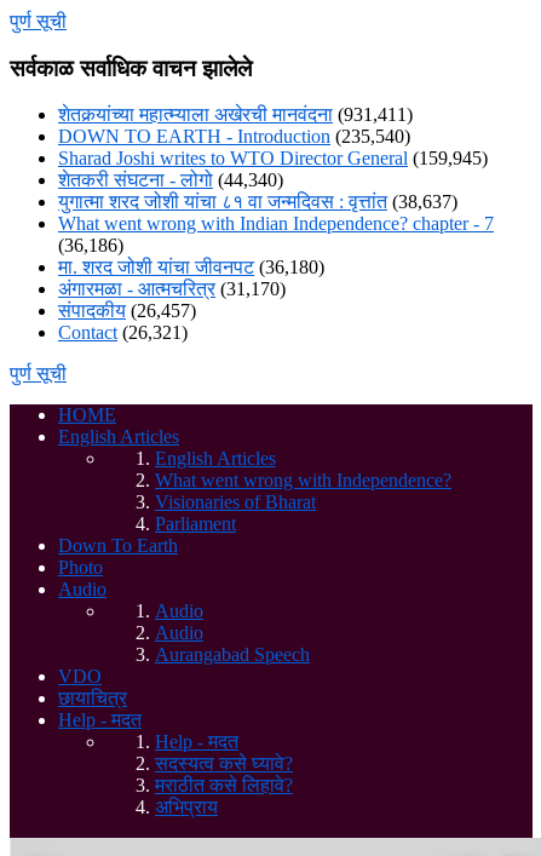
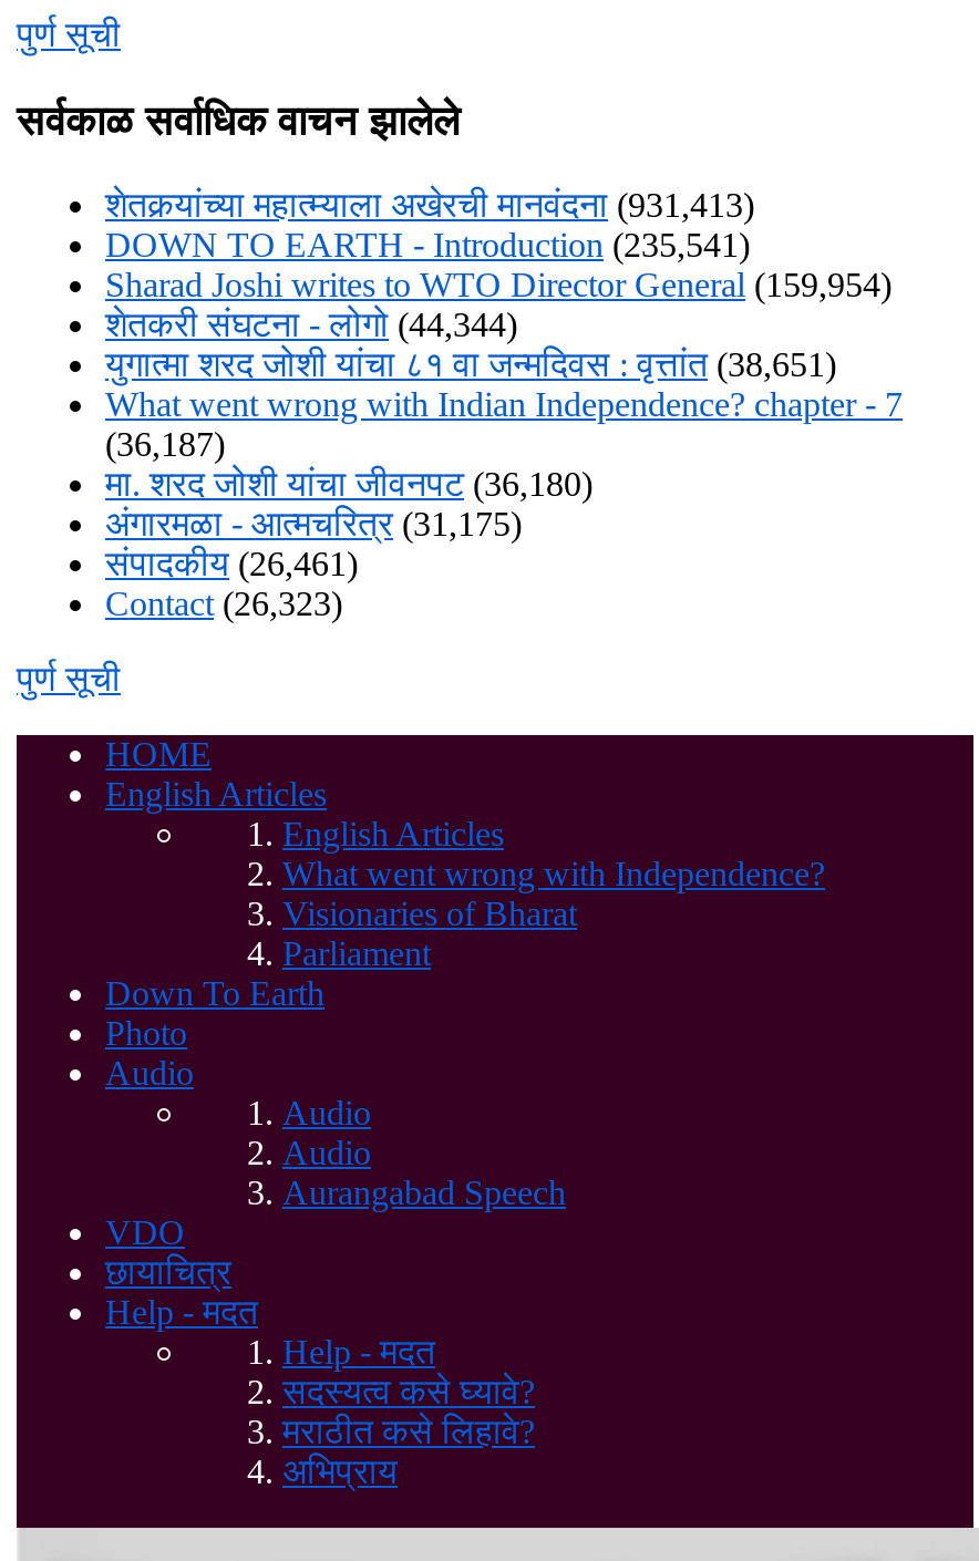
[58,104,413,125] शेतकर्‍यांच्या महात्म्याला अखेरची मानवंदना (931,411) -> [105,187,754,224] शेतकर्‍यांच्या महात्म्याला अखेरची मानवंदना (931,413)
[58,126,410,147] DOWN TO EARTH - Introduction (235,540) -> [105,227,750,264] DOWN TO EARTH - Introduction (235,541)
[58,148,488,169] Sharad Joshi writes to WTO Director General (159,945) -> [105,266,892,304] Sharad Joshi writes to WTO Director General (159,954)
[58,170,283,190] शेतकरी संघटना - लोगो (44,340) -> [105,306,517,344] शेतकरी संघटना - लोगो (44,344)
[58,192,457,212] युगात्मा शरद जोशी यांचा ८१ वा जन्मदिवस : वृत्तांत (38,637) -> [105,346,836,384] युगात्मा शरद जोशी यांचा ८१ वा जन्मदिवस : वृत्तांत (38,651)
[58,235,123,256] (36,186) -> [105,426,225,463] (36,187)
[58,279,286,299] अंगारमळा - आत्मचरित्र (31,170) -> [105,505,522,543] अंगारमळा - आत्मचरित्र (31,175)
[58,301,196,321] संपादकीय (26,457) -> [105,545,358,583] संपादकीय (26,461)
[58,322,188,343] Contact (26,321) -> [105,585,342,623] Contact (26,323)

